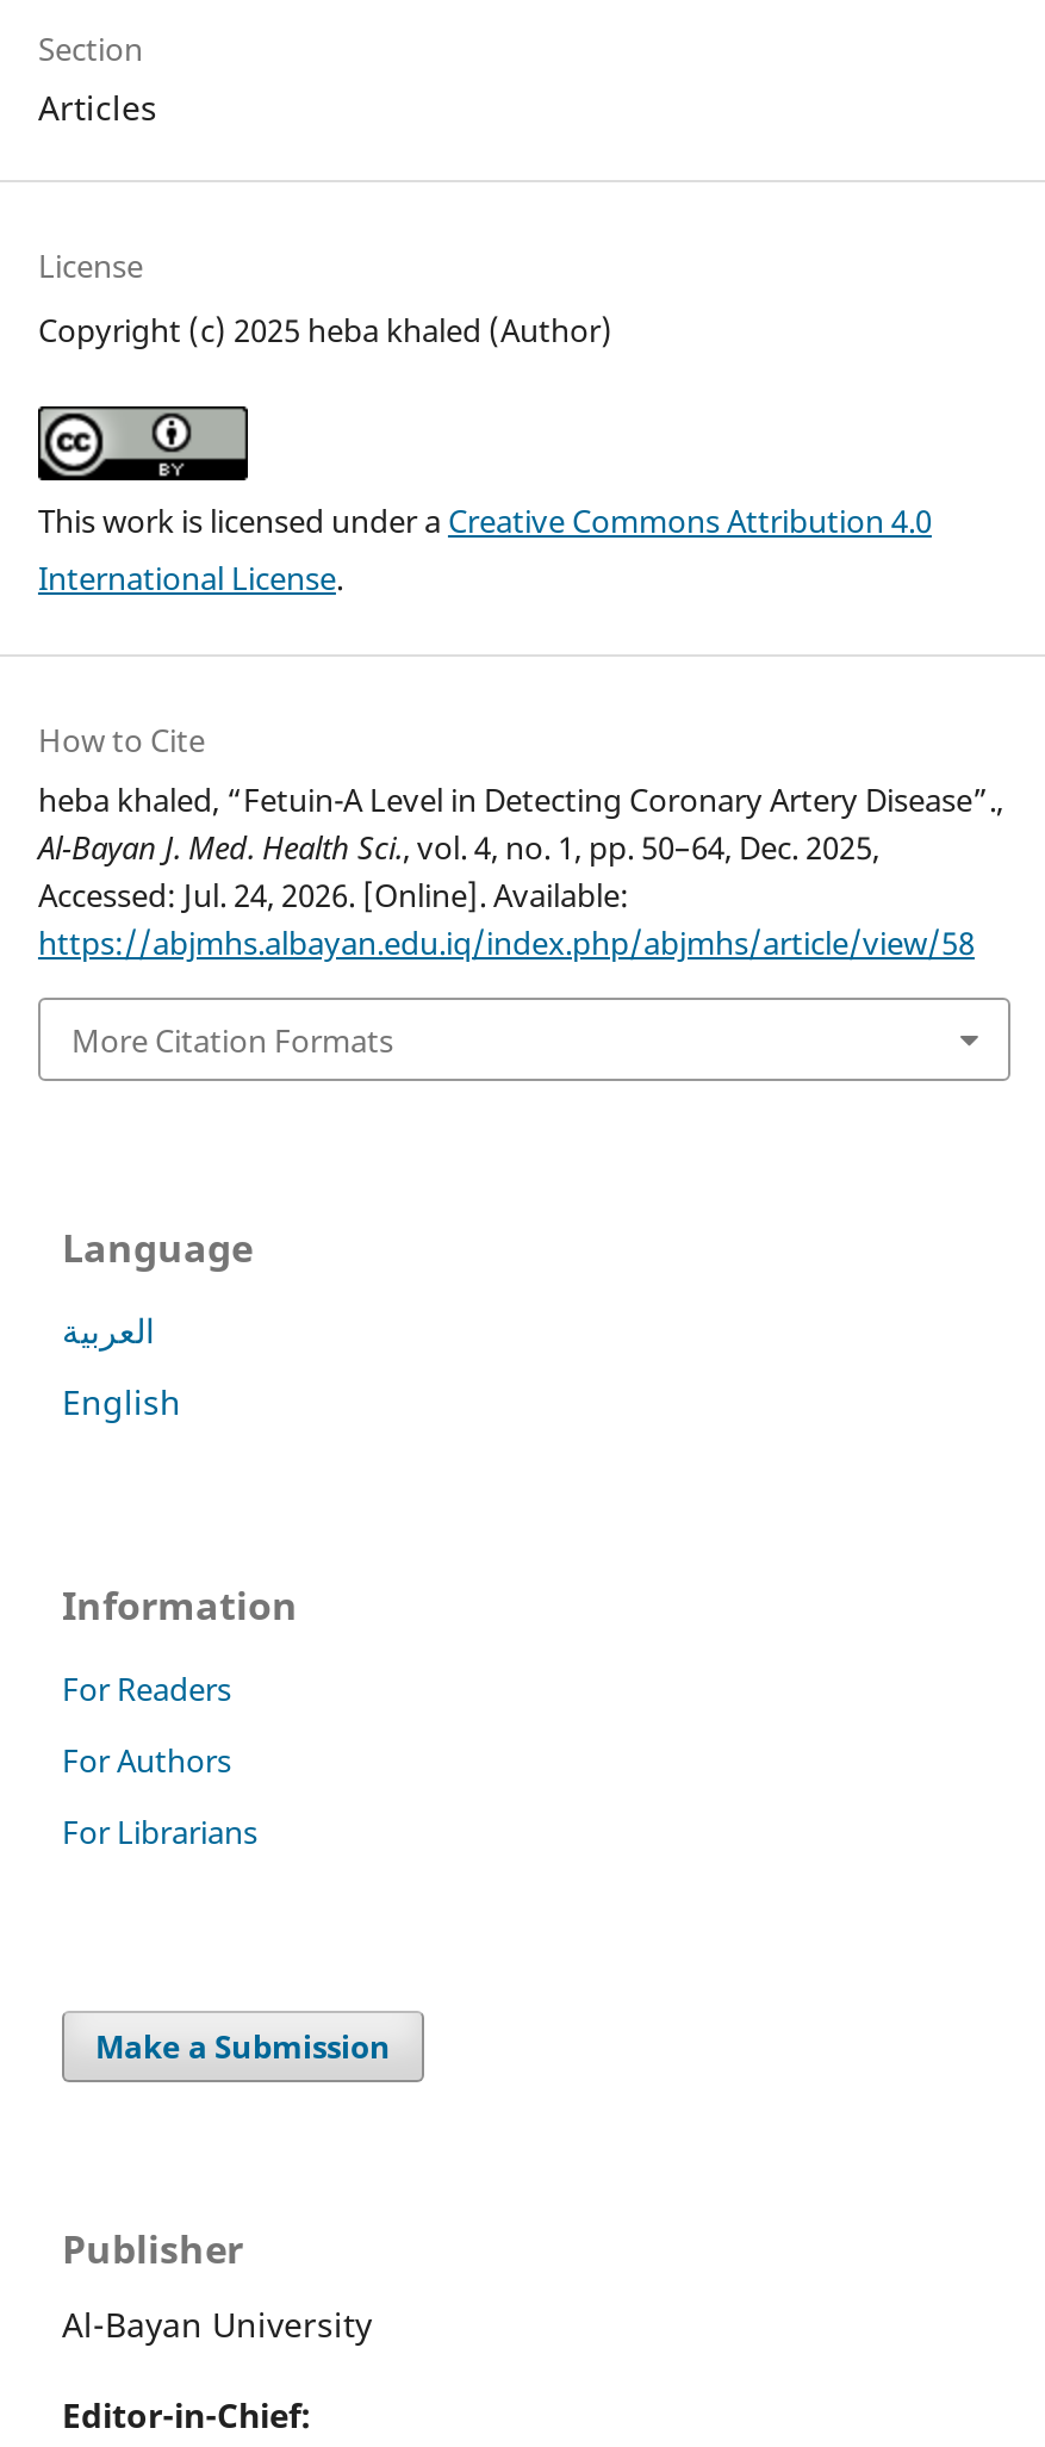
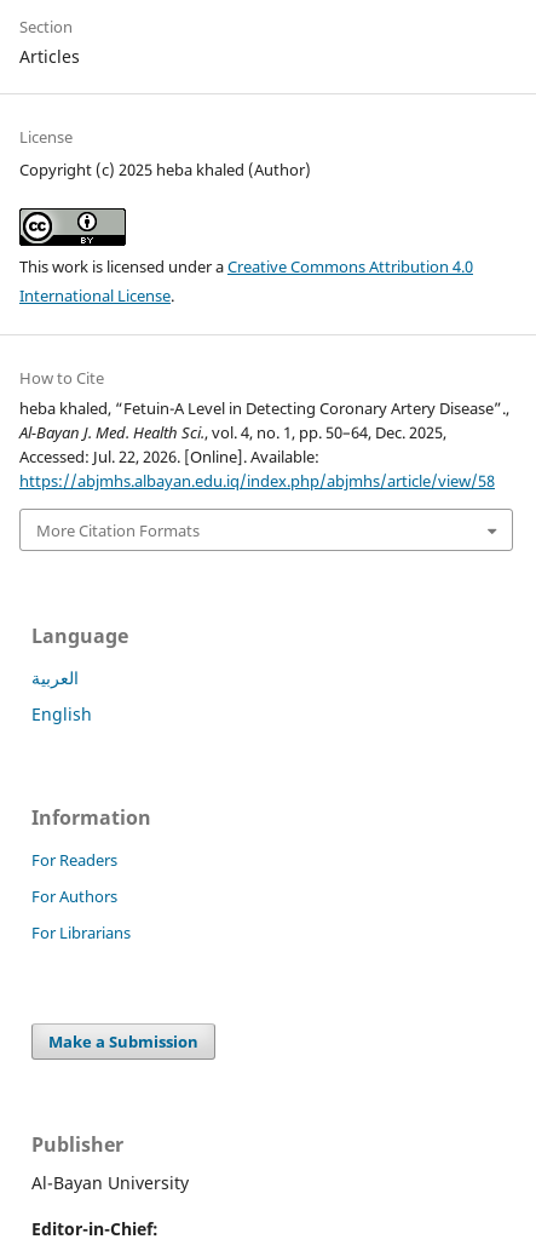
[38,875,629,918] Accessed: Jul. 24, 2026. [Online]. Available: -> [19,446,319,468] Accessed: Jul. 22, 2026. [Online]. Available:

